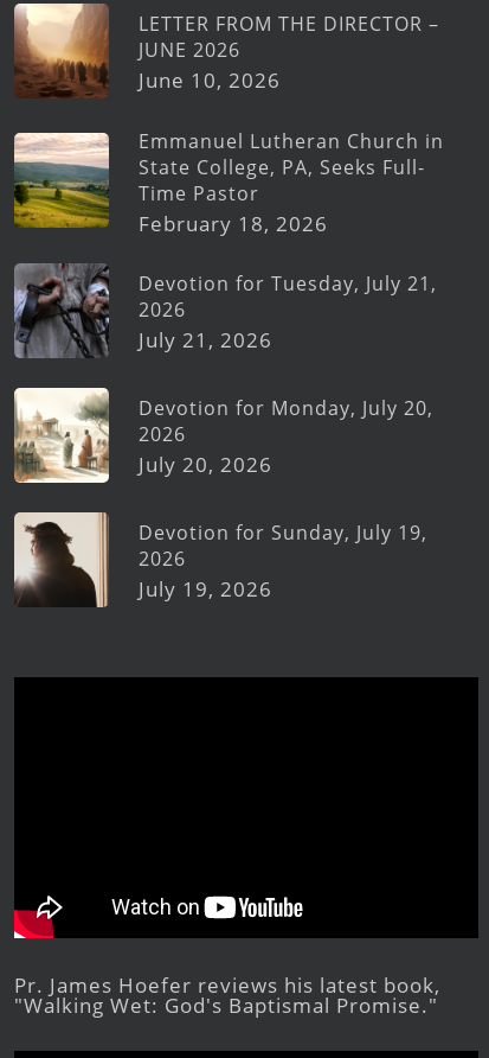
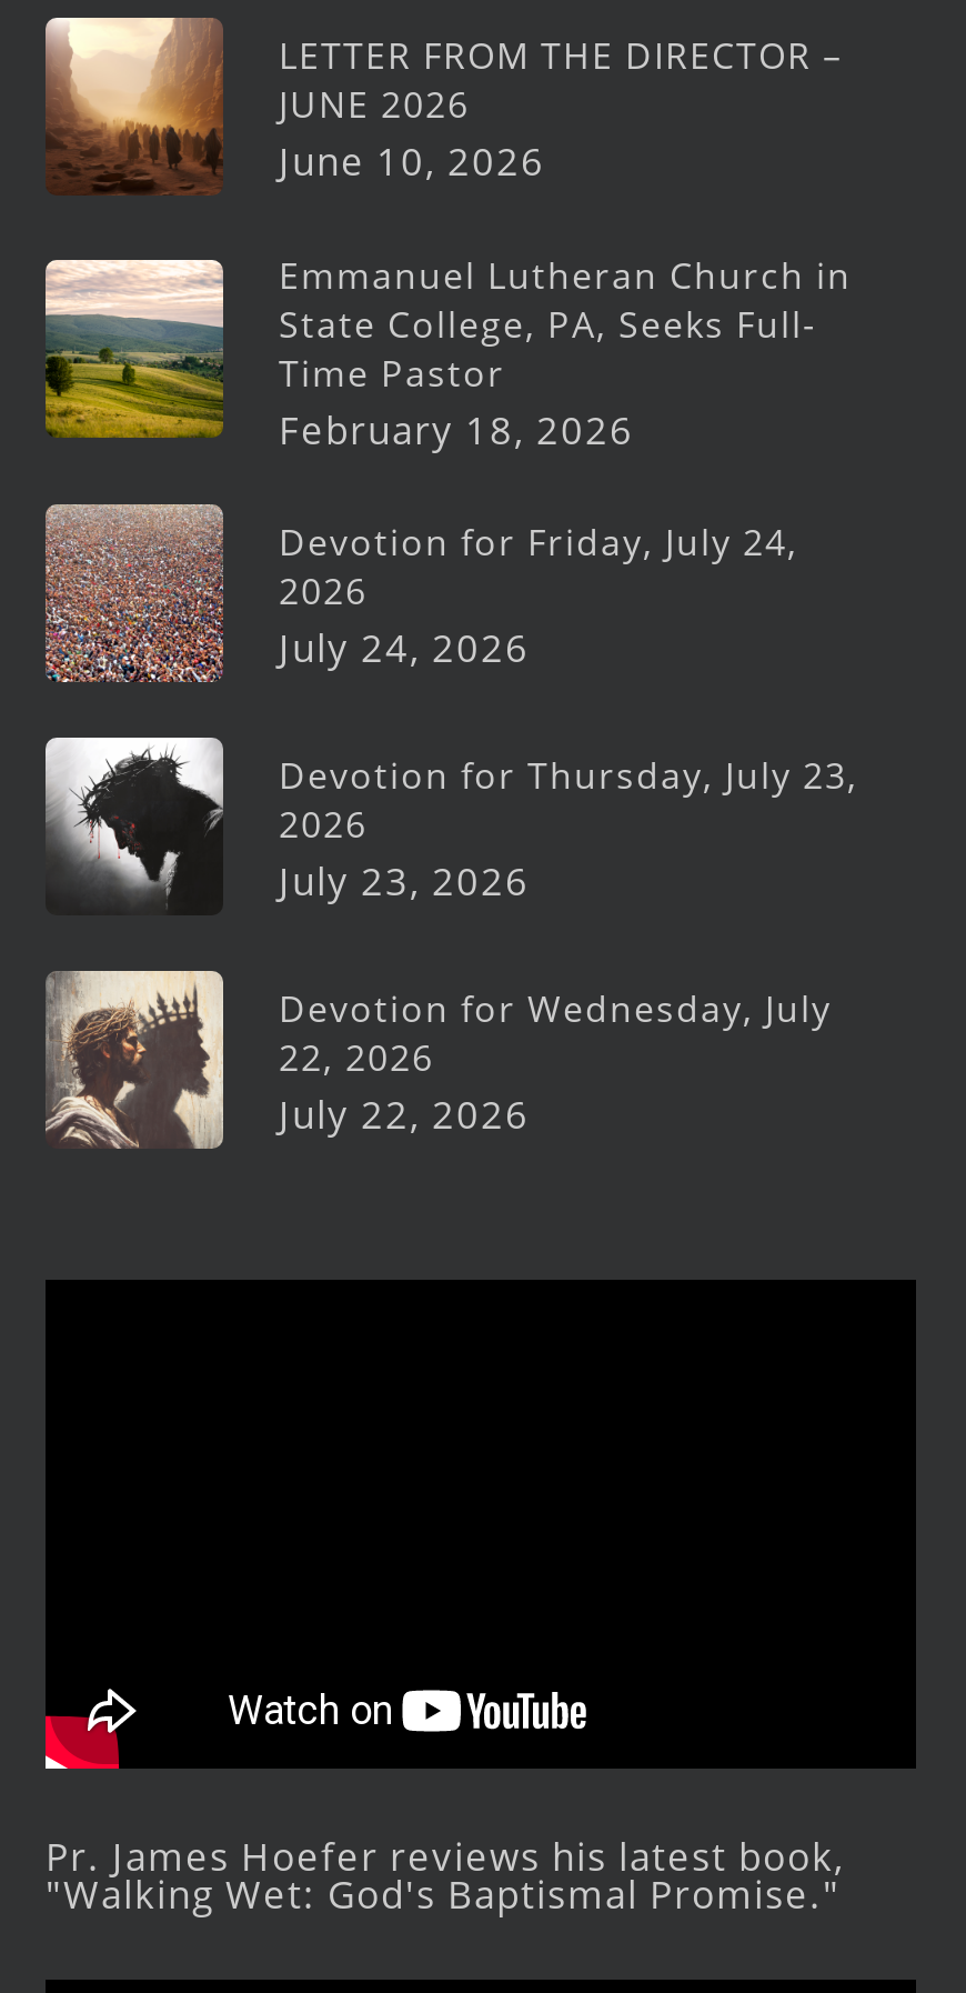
[14,263,437,358] [image] | Devotion for Tuesday, July 21, -> [46,502,798,682] [image] | Devotion for Friday, July 24,
[139,327,272,354] July 21, 2026 -> [279,623,530,674] July 24, 2026
[13,390,433,484] [image] | Devotion for Monday, July 20, -> [46,740,858,915] [image] | Devotion for Thursday, July 23,
[139,451,272,478] July 20, 2026 -> [279,856,530,907] July 23, 2026
[13,512,427,607] [image] | Devotion for Sunday, July 19, | 2026 | July 19, 2026 -> [46,971,832,1151] [image] | Devotion for Wednesday, July | 22, 2026 | July 22, 2026

